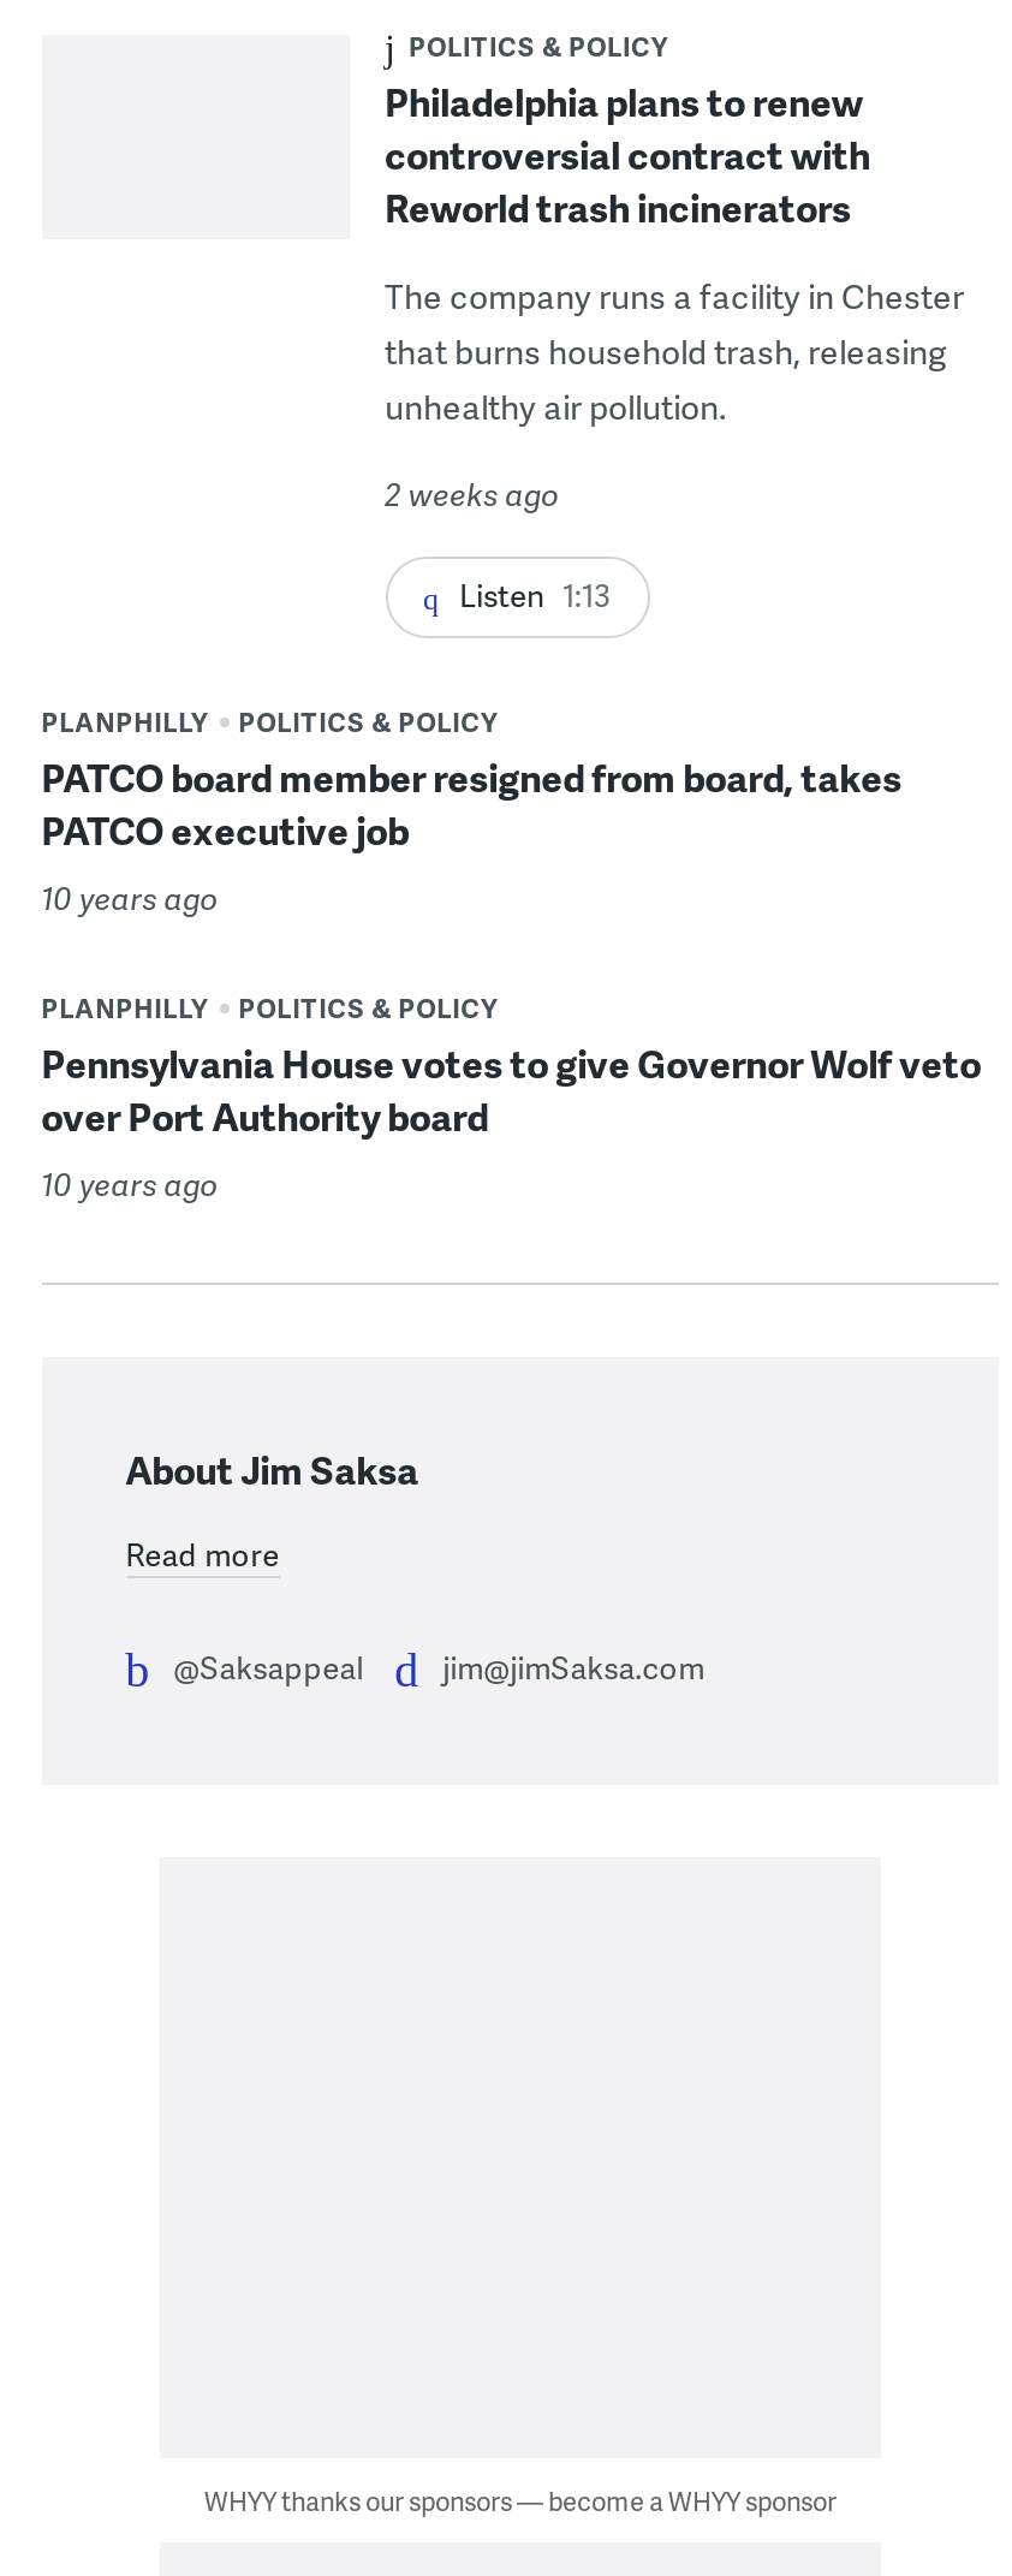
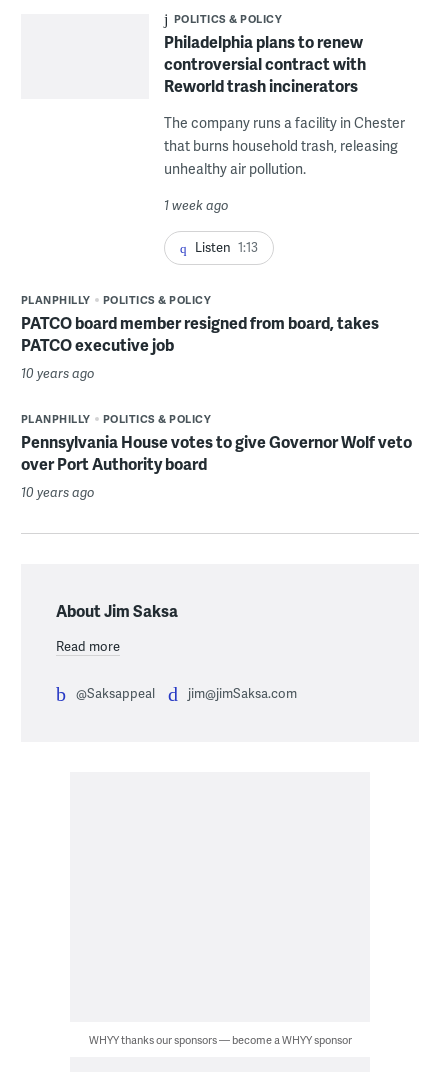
[385,471,560,514] 2 weeks ago -> [163,195,228,213] 1 week ago

